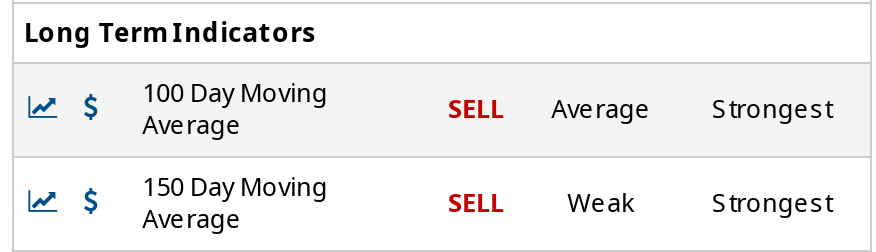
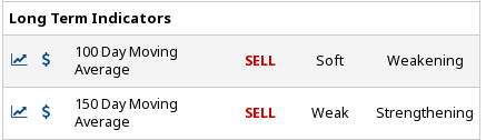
[551,93,832,127] Average | Strongest -> [316,51,463,70] Soft | Weakening
[712,187,832,221] Strongest -> [376,104,474,123] Strengthening

